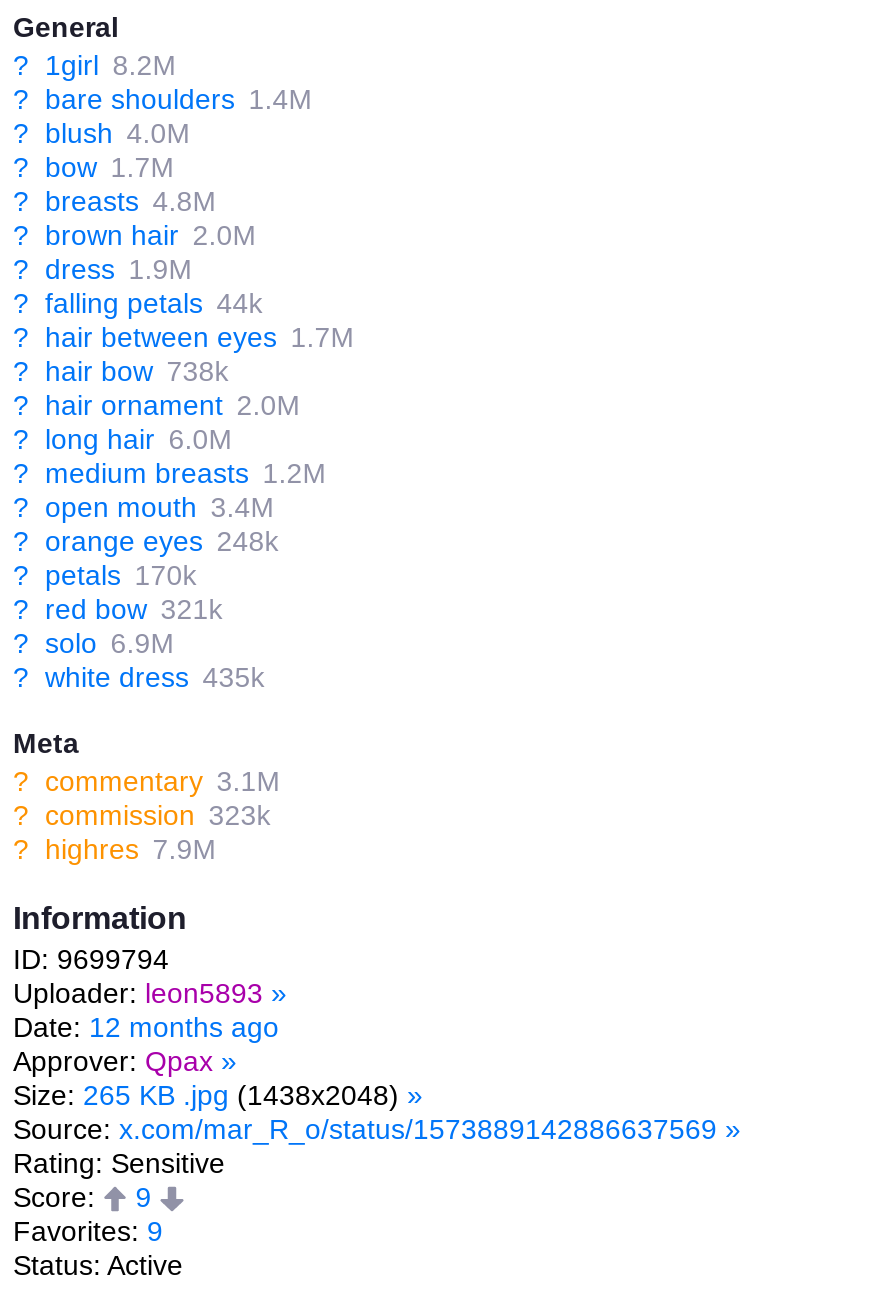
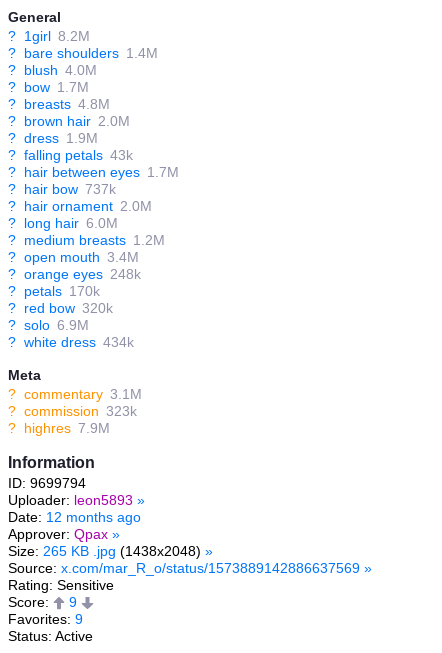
[13,287,263,319] ? falling petals 44k -> [8,147,133,163] ? falling petals 43k
[13,355,229,387] ? hair bow 738k -> [8,181,116,197] ? hair bow 737k
[13,593,223,625] ? red bow 321k -> [8,300,113,316] ? red bow 320k
[13,661,265,693] ? white dress 435k -> [8,334,134,350] ? white dress 434k

